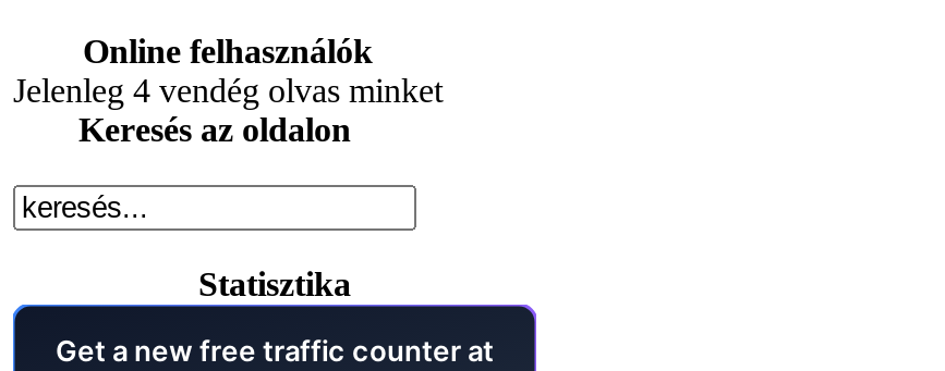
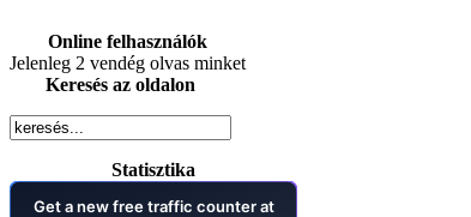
[13,72,443,109] Jelenleg 4 vendég olvas minket -> [10,53,246,73] Jelenleg 2 vendég olvas minket

